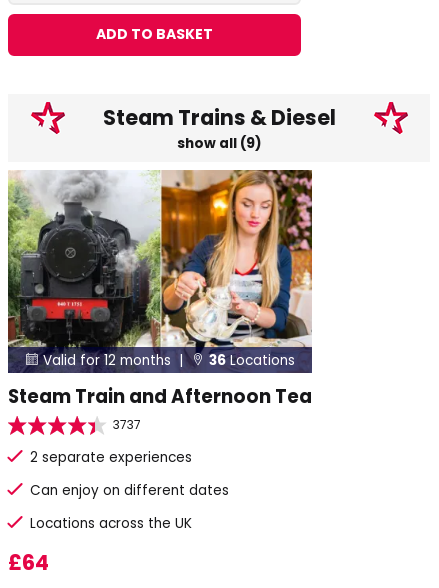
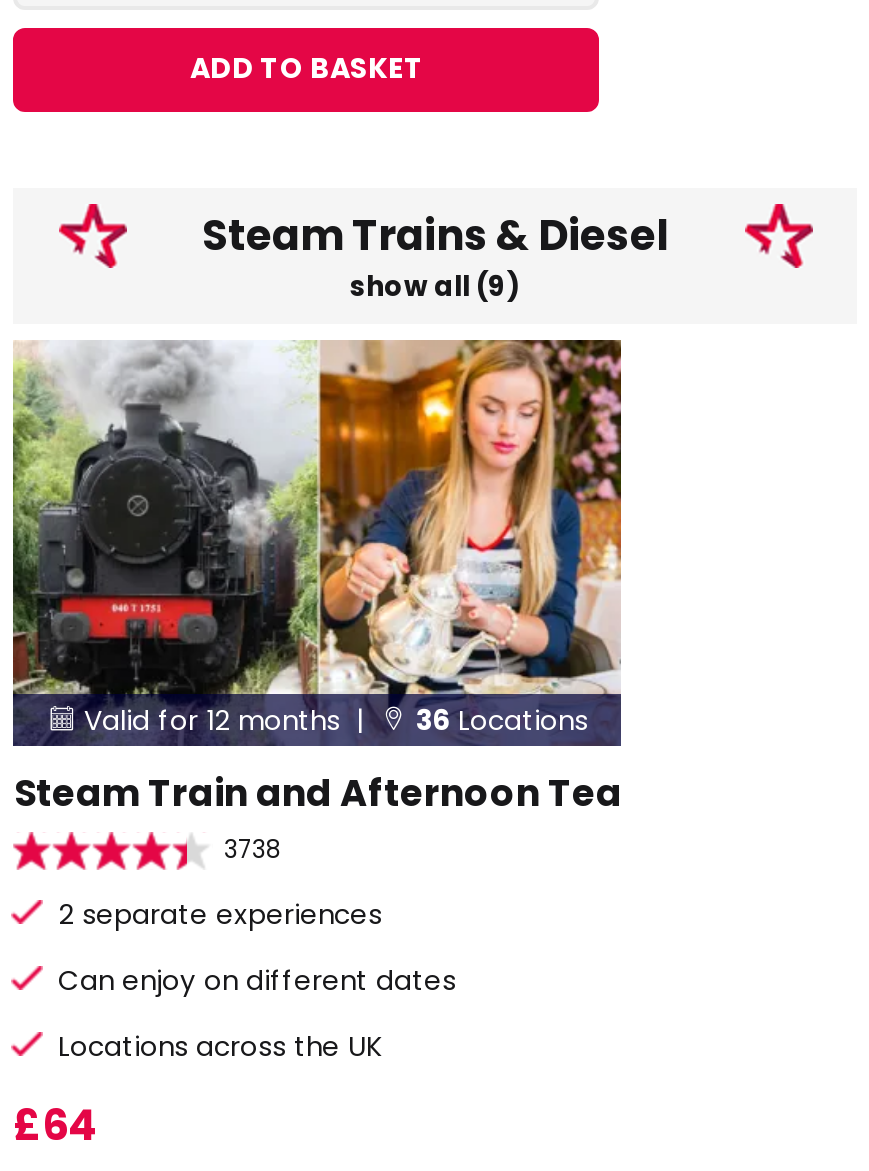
[113,416,141,433] 3737 -> [224,833,282,867] 3738

